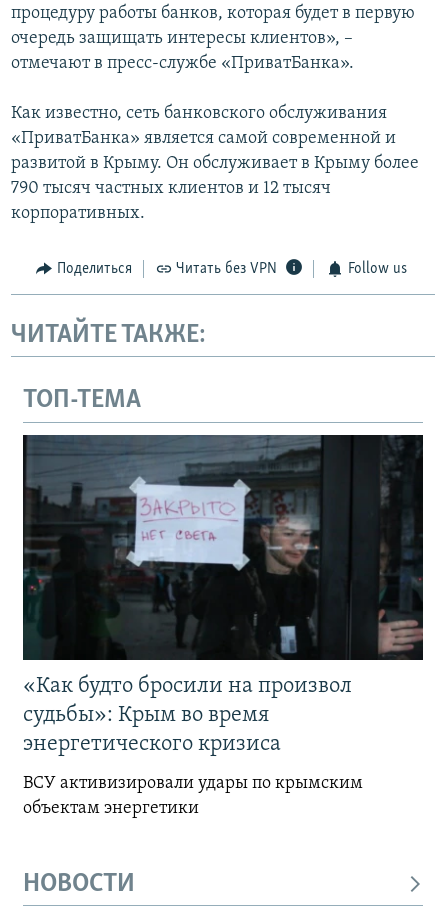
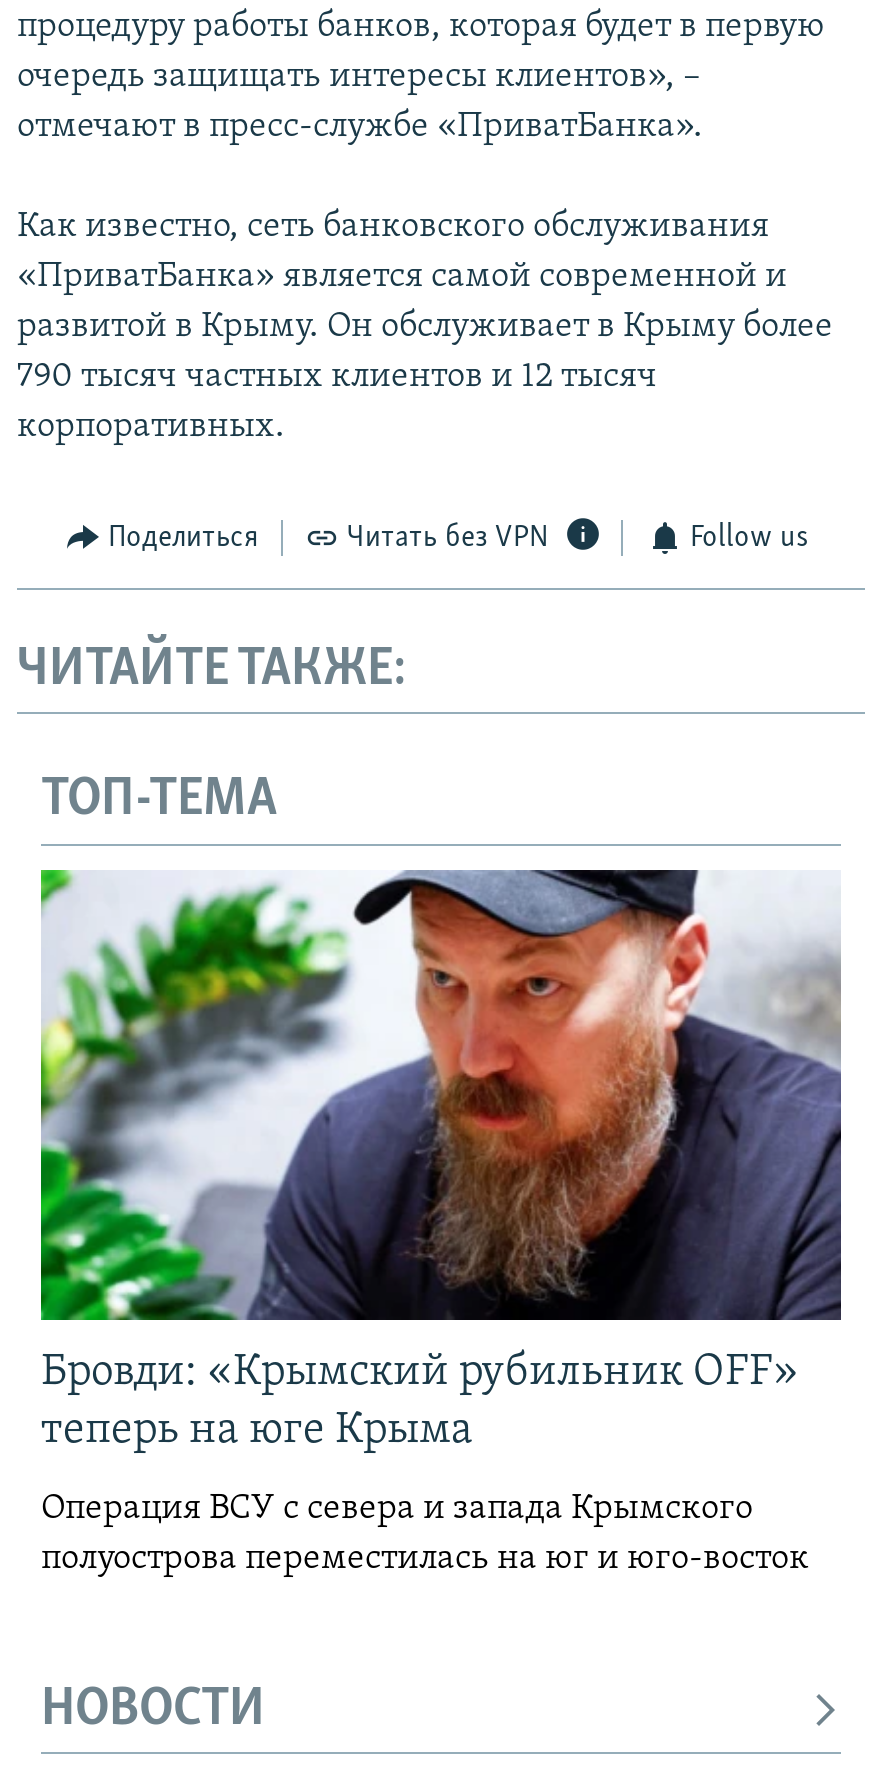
[22,434,424,756] [image] | «Как будто бросили на произвол | судьбы»: Крым во время | энергетического кризиса -> [39,868,843,1454] [image] | Бровди: «Крымский рубильник OFF» | теперь на юге Крыма
[23,774,363,818] ВСУ активизировали удары по крымским | объектам энергетики -> [41,1490,809,1578] Операция ВСУ с севера и запада Крымского | полуострова переместилась на юг и юго-восток

